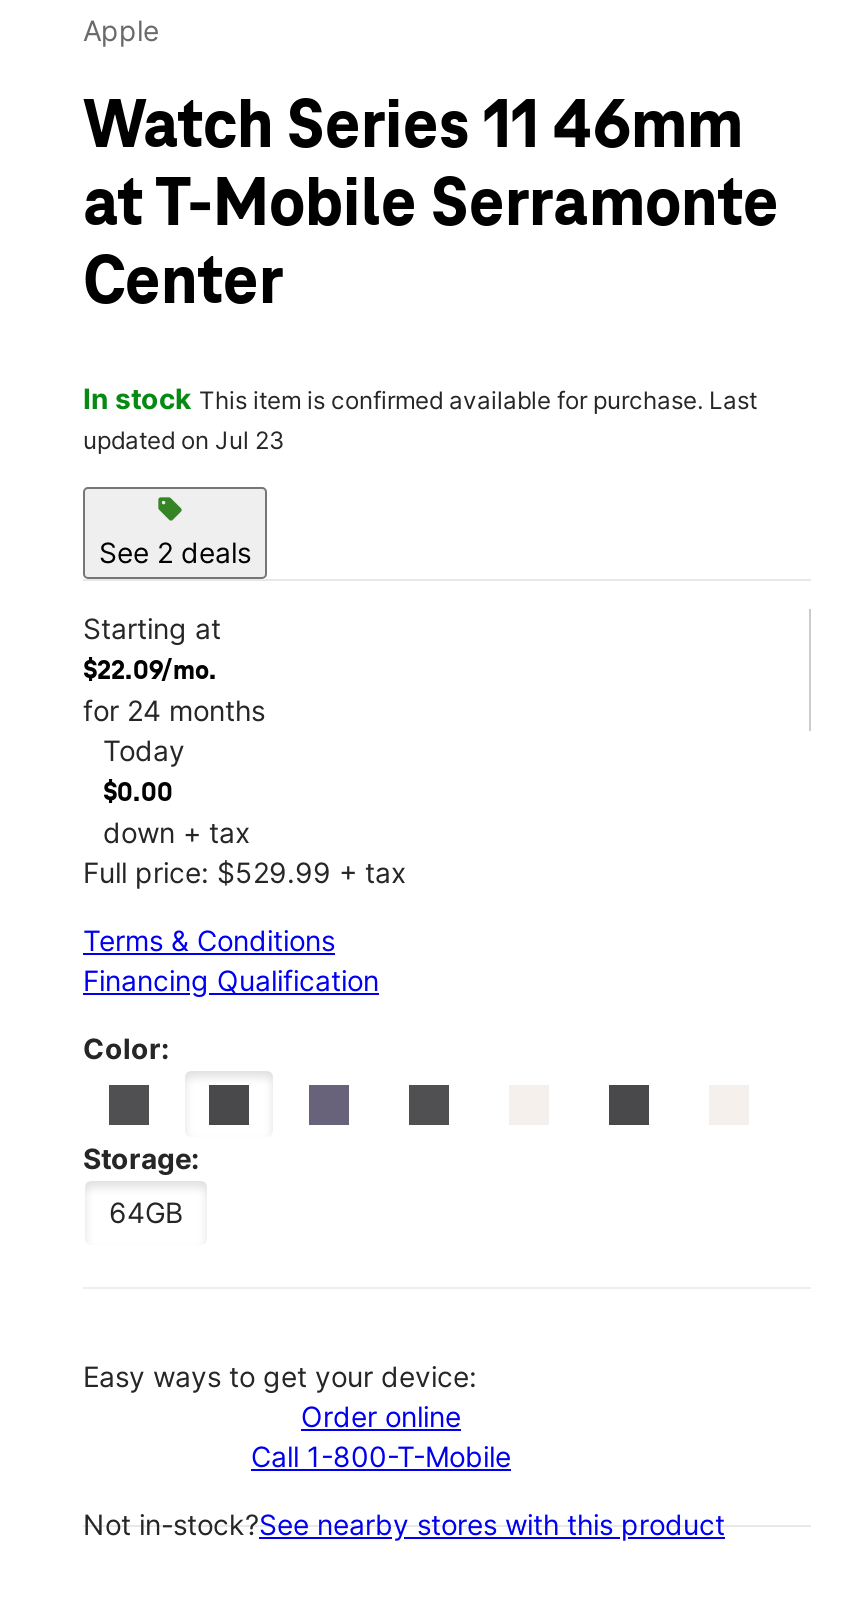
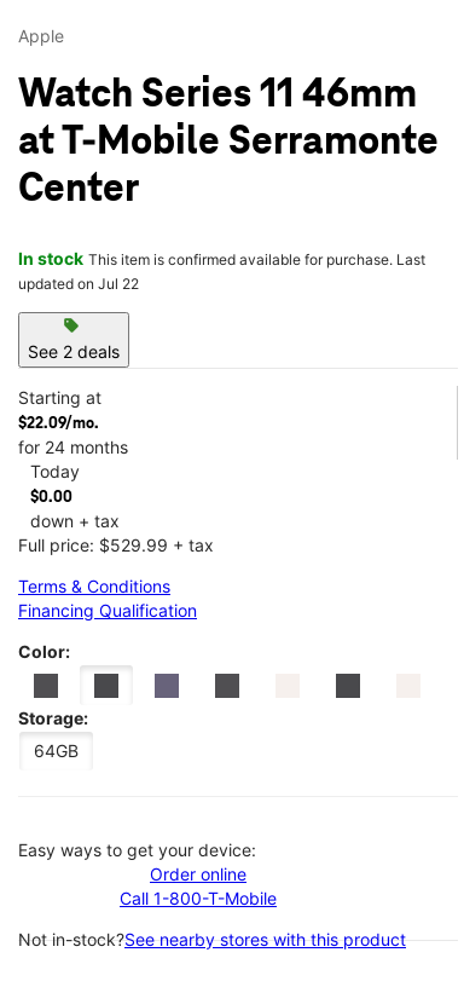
[83,425,285,455] updated on Jul 23 -> [18,274,139,293] updated on Jul 22

